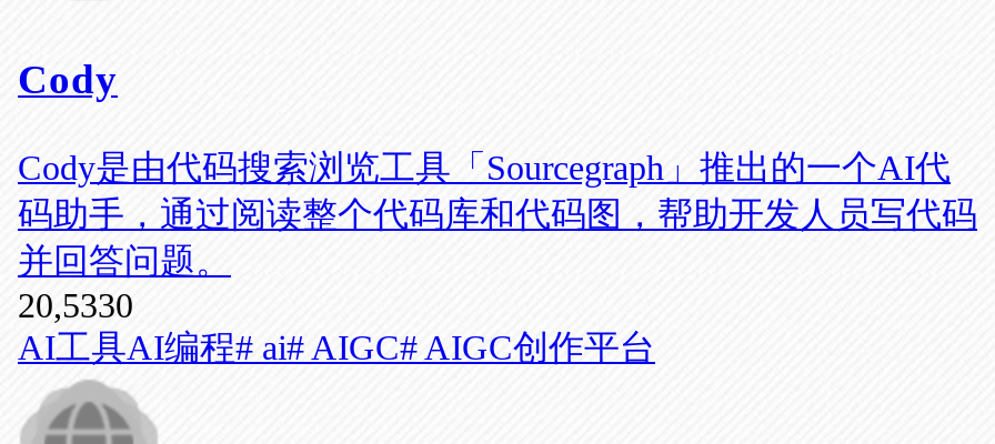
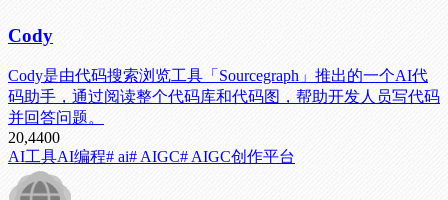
[18,286,133,324] 20,5330 -> [8,129,60,146] 20,4400

